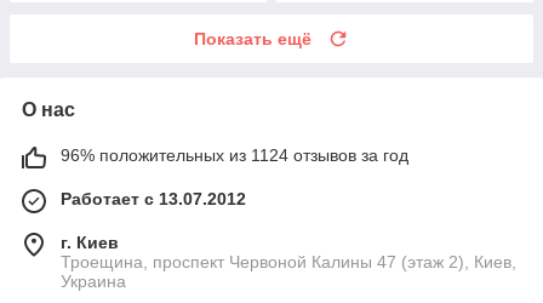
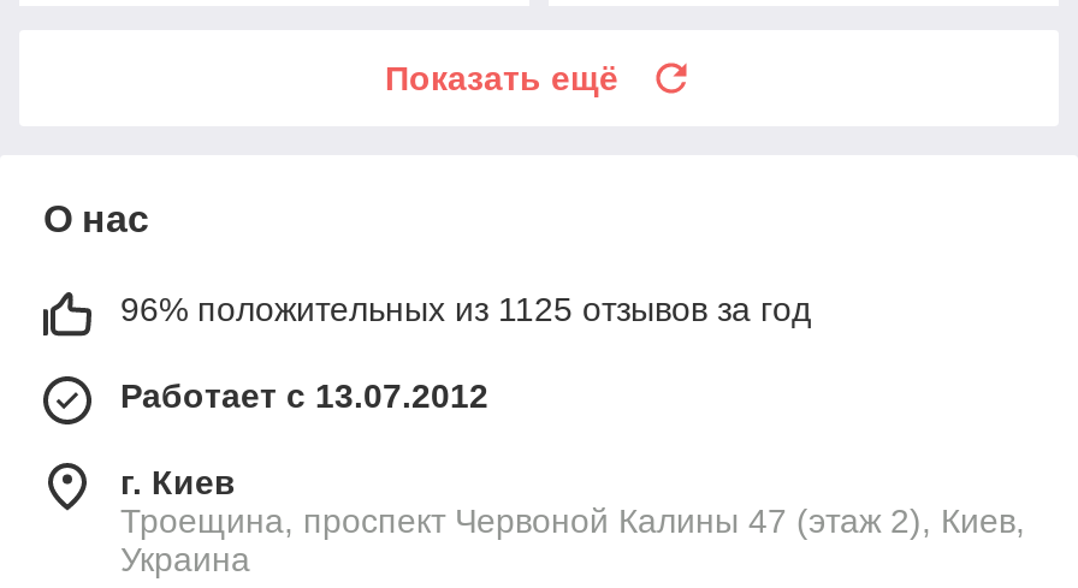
[61,145,408,165] 96% положительных из 1124 отзывов за год -> [120,289,811,328] 96% положительных из 1125 отзывов за год

